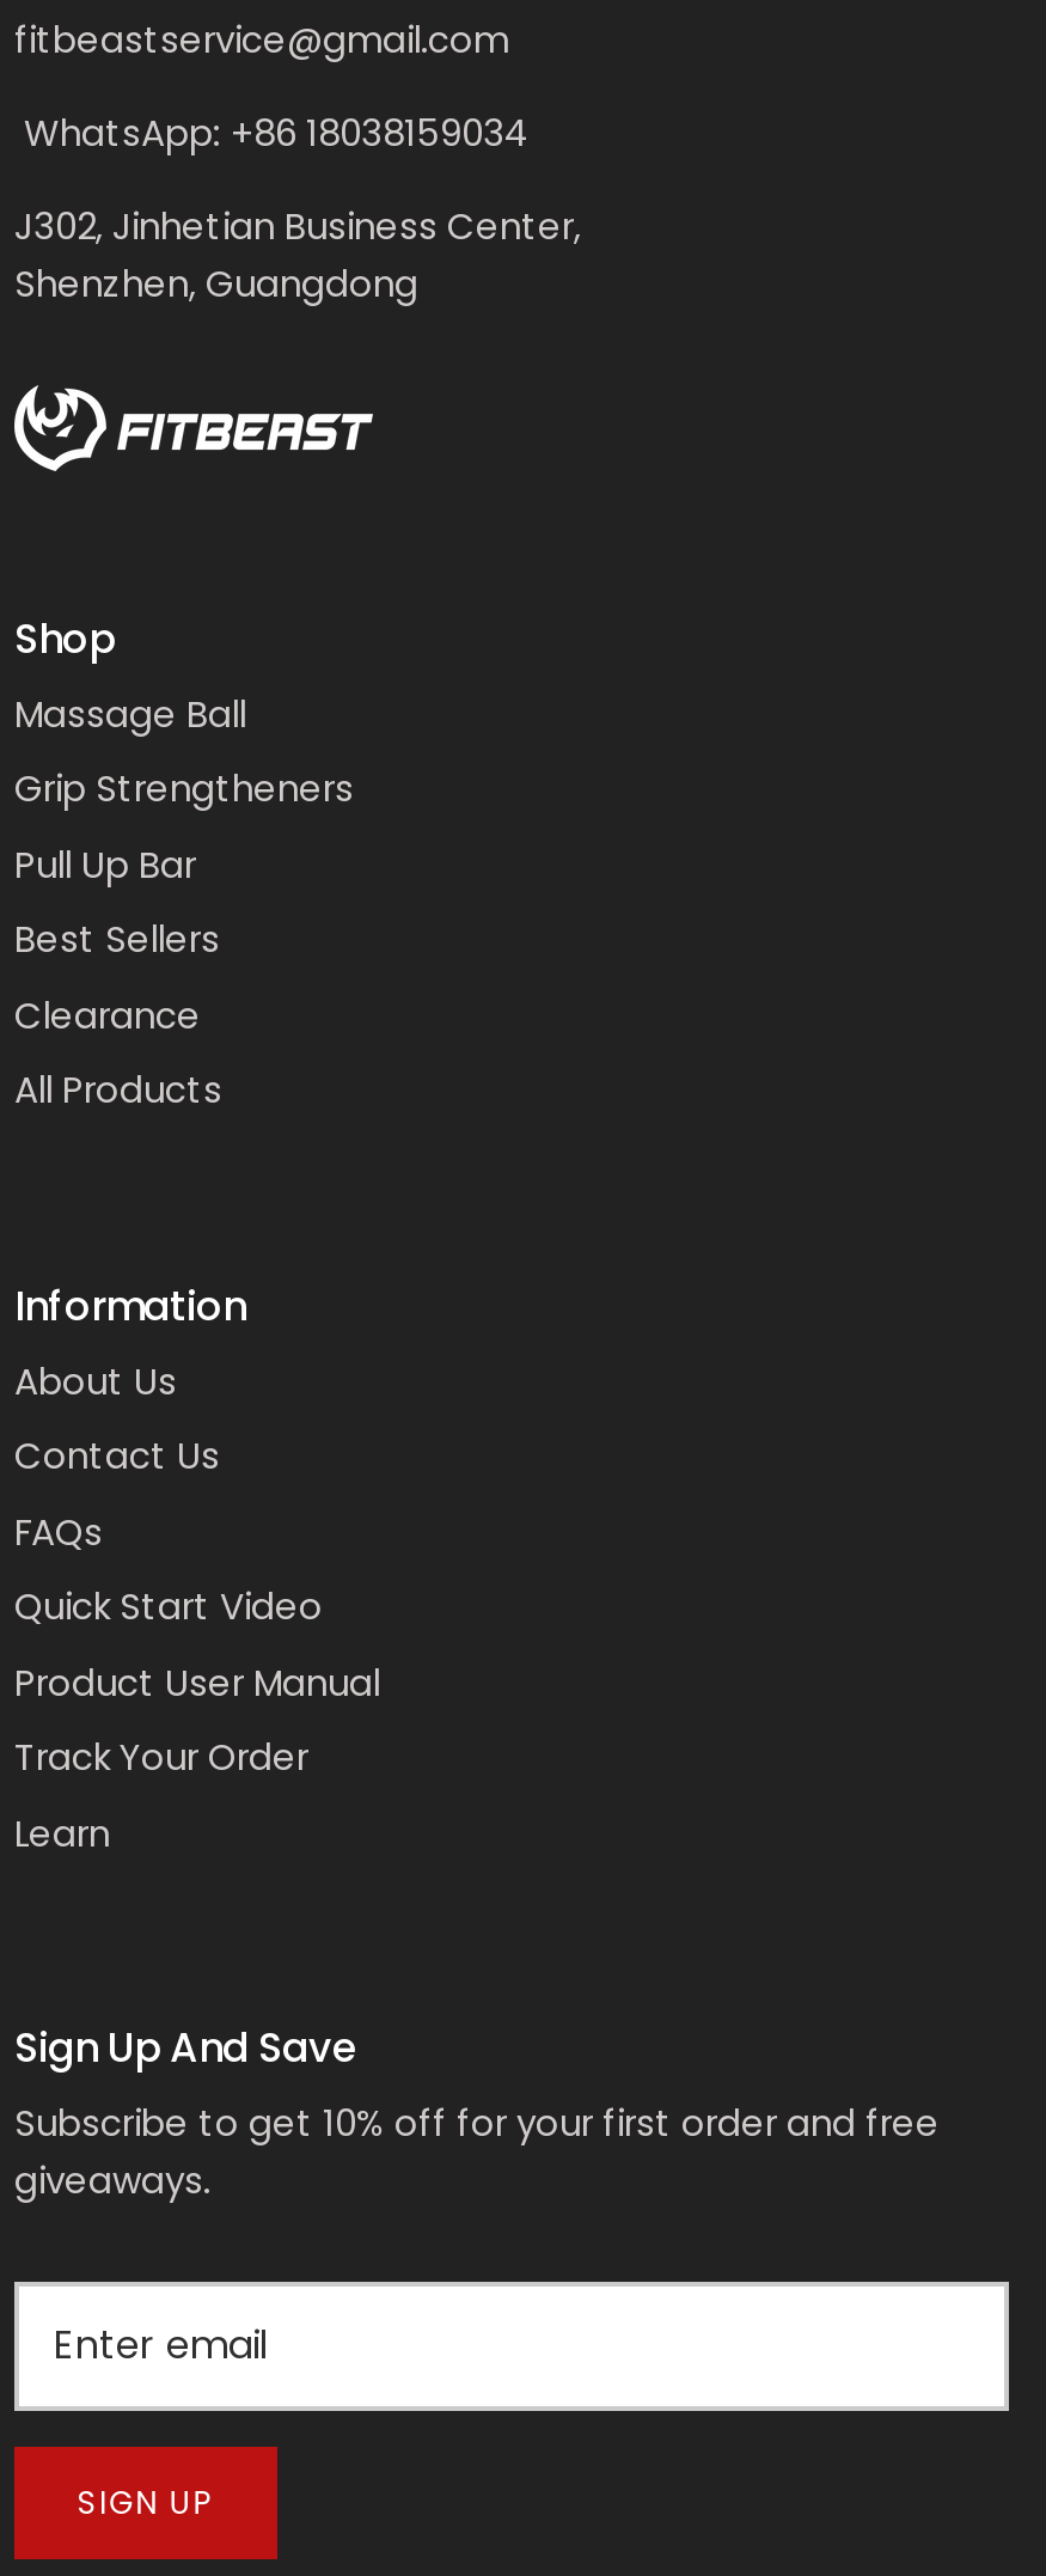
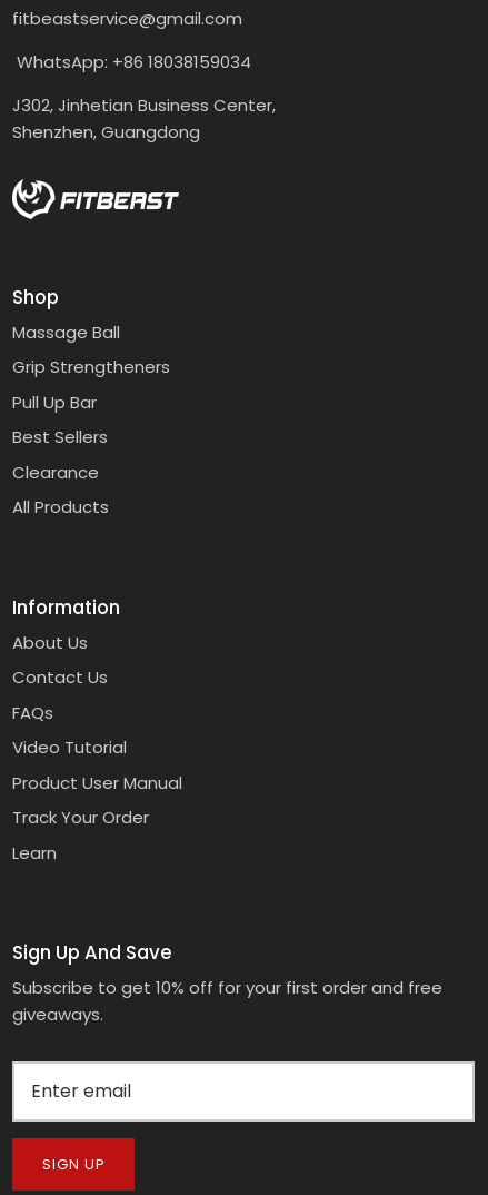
[14,1581,323,1631] Quick Start Video -> [12,735,127,759] Video Tutorial

